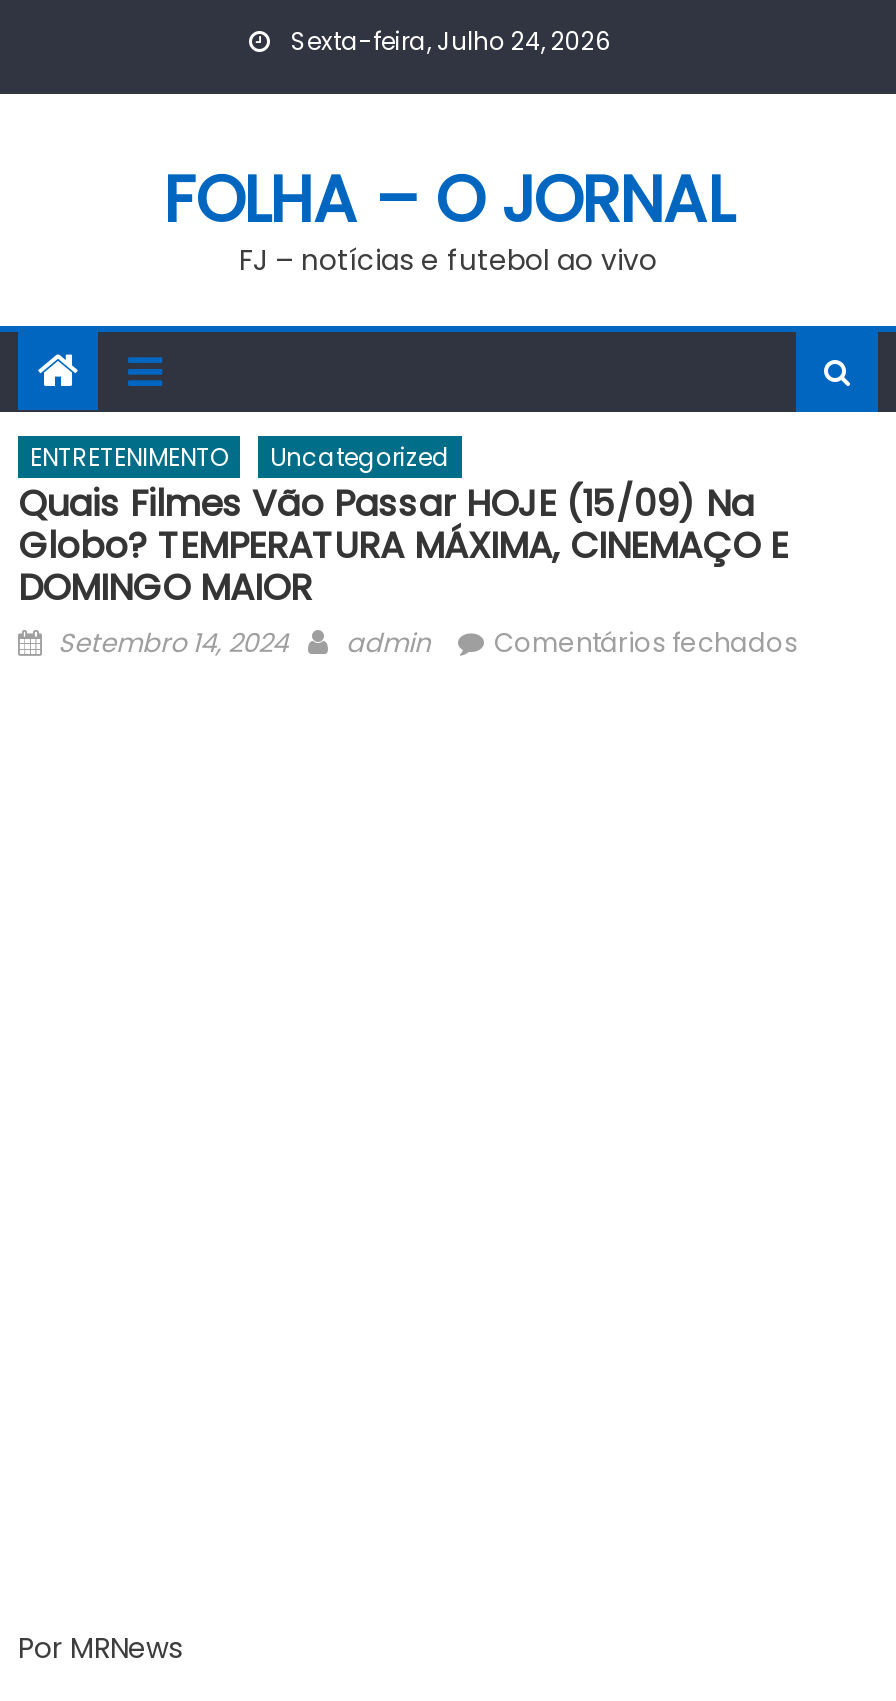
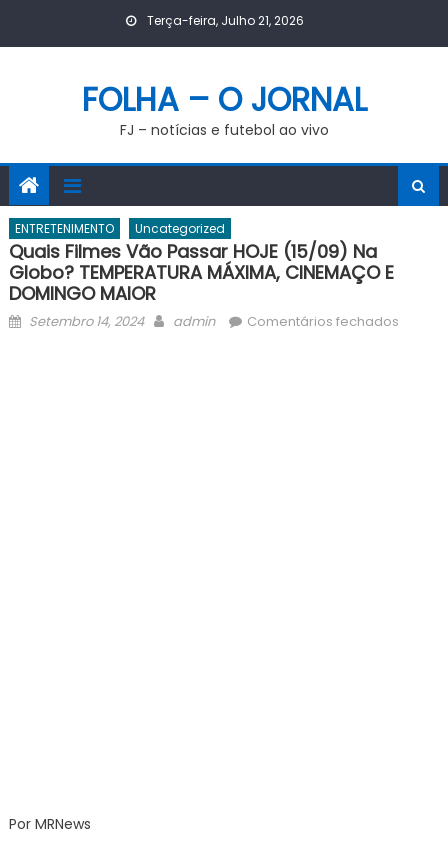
[285,24,611,58] Sexta-feira, Julho 24, 2026 -> [144,12,304,29] Terça-feira, Julho 21, 2026

